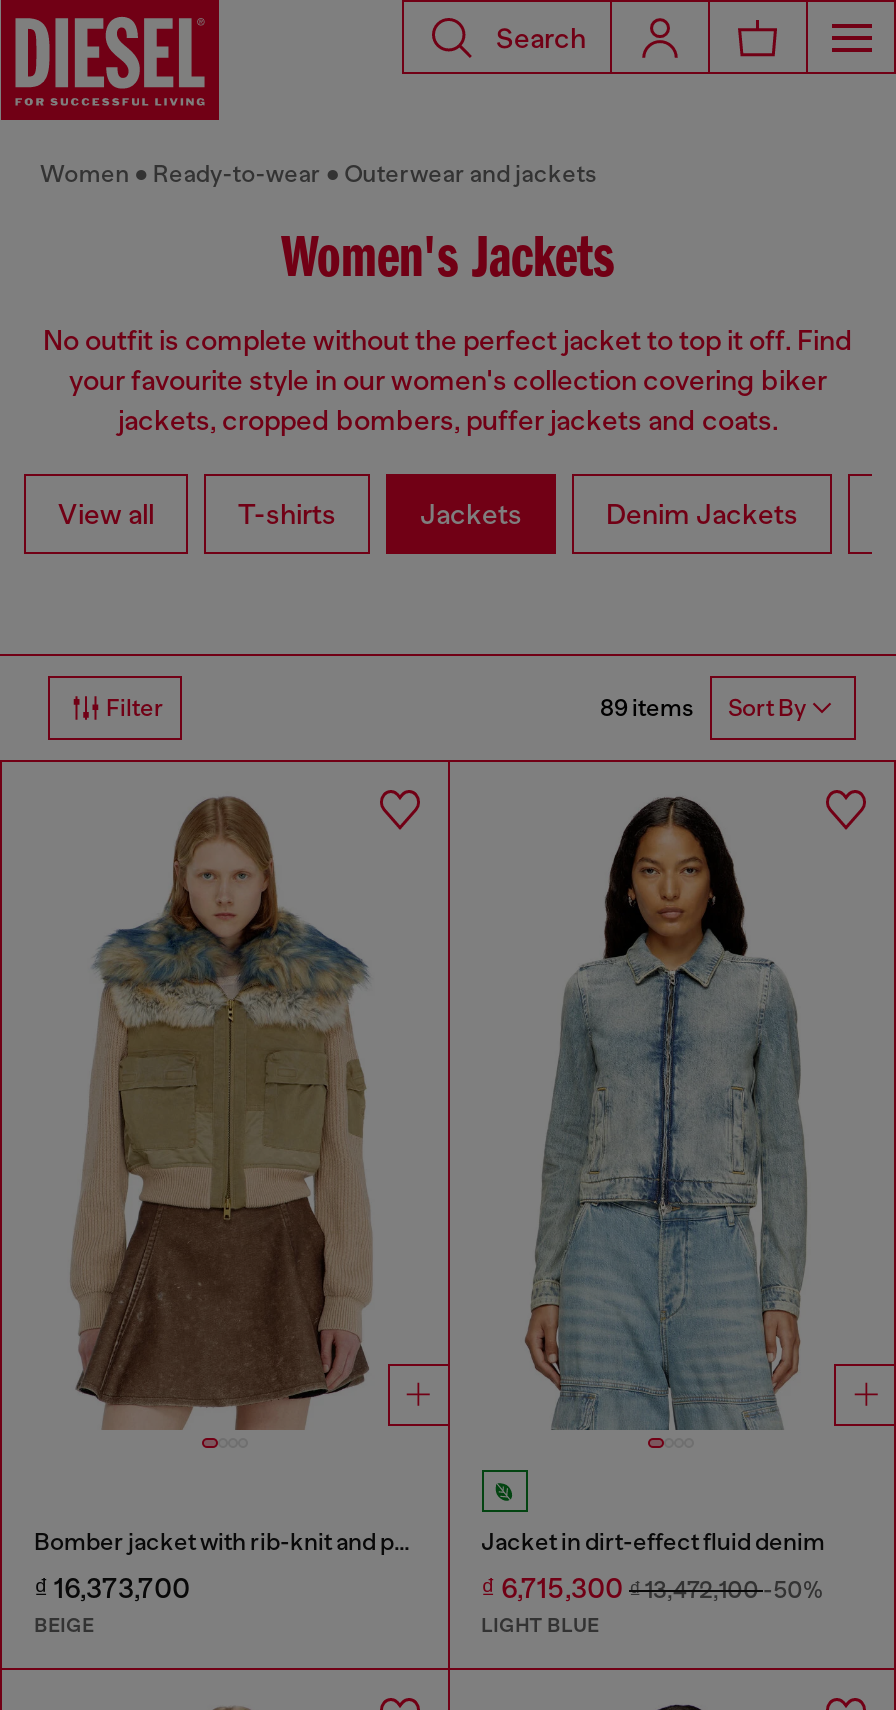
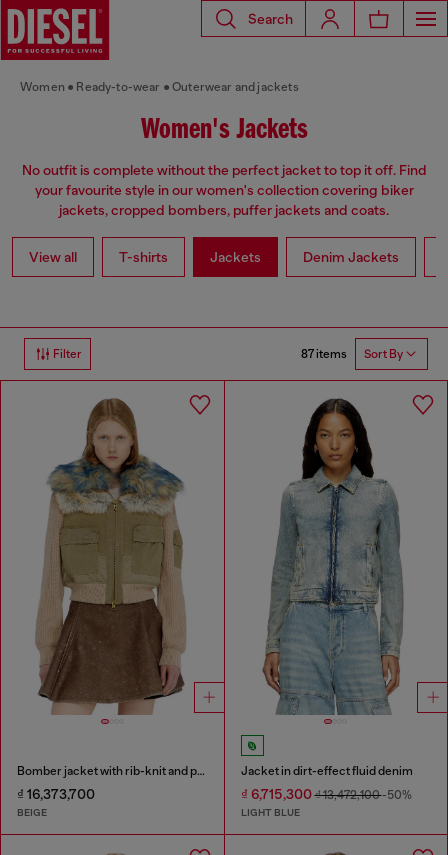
[600,694,806,723] 89 items Sort By -> [301,347,403,361] 87 items Sort By

